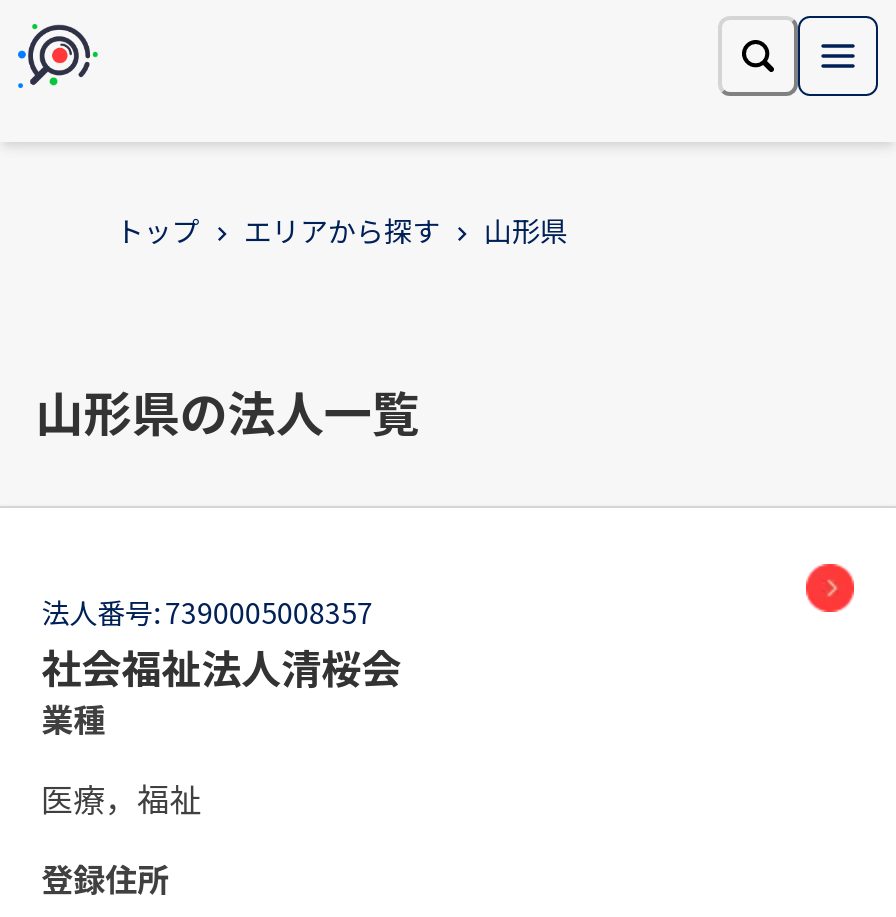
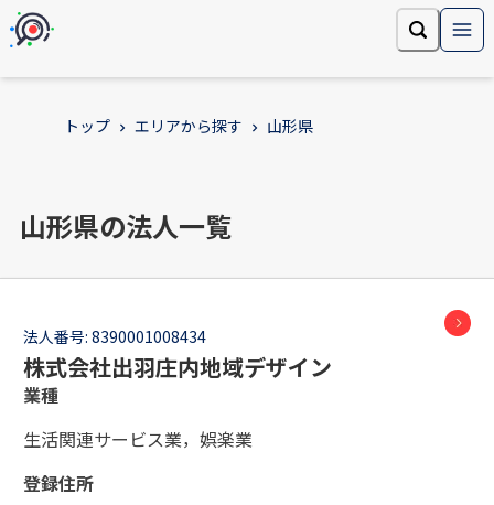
[41,592,401,696] 法人番号: 7390005008357 | 社会福祉法人清桜会 -> [23,325,331,383] 法人番号: 8390001008434 | 株式会社出羽庄内地域デザイン
[41,774,201,822] 医療，福祉 -> [23,426,252,452] 生活関連サービス業，娯楽業

